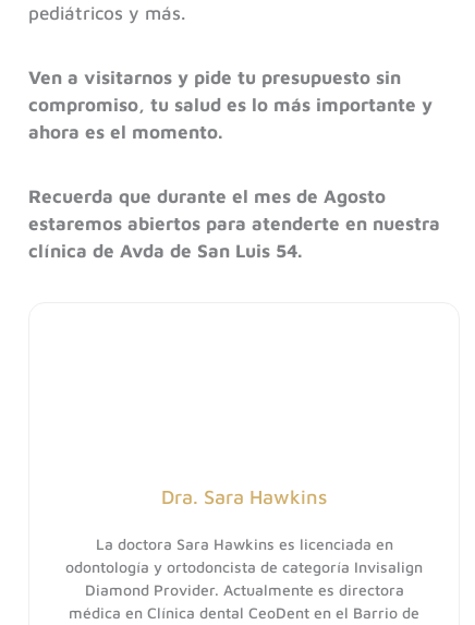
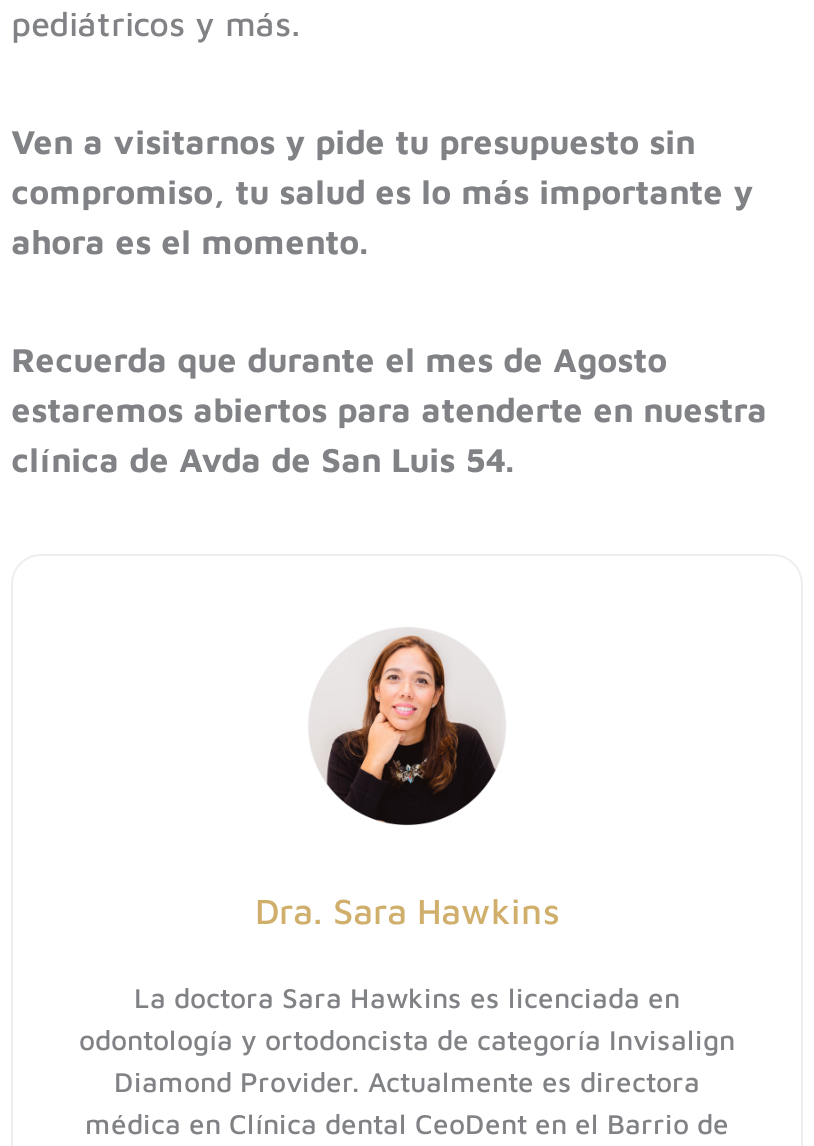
none -> [311,630,503,828] [image]

